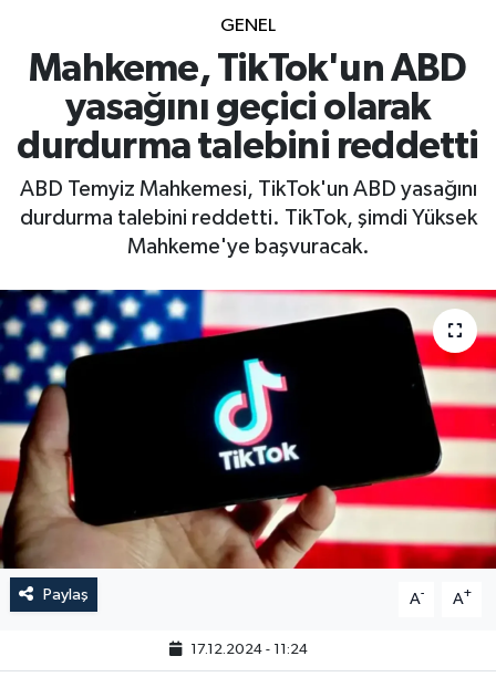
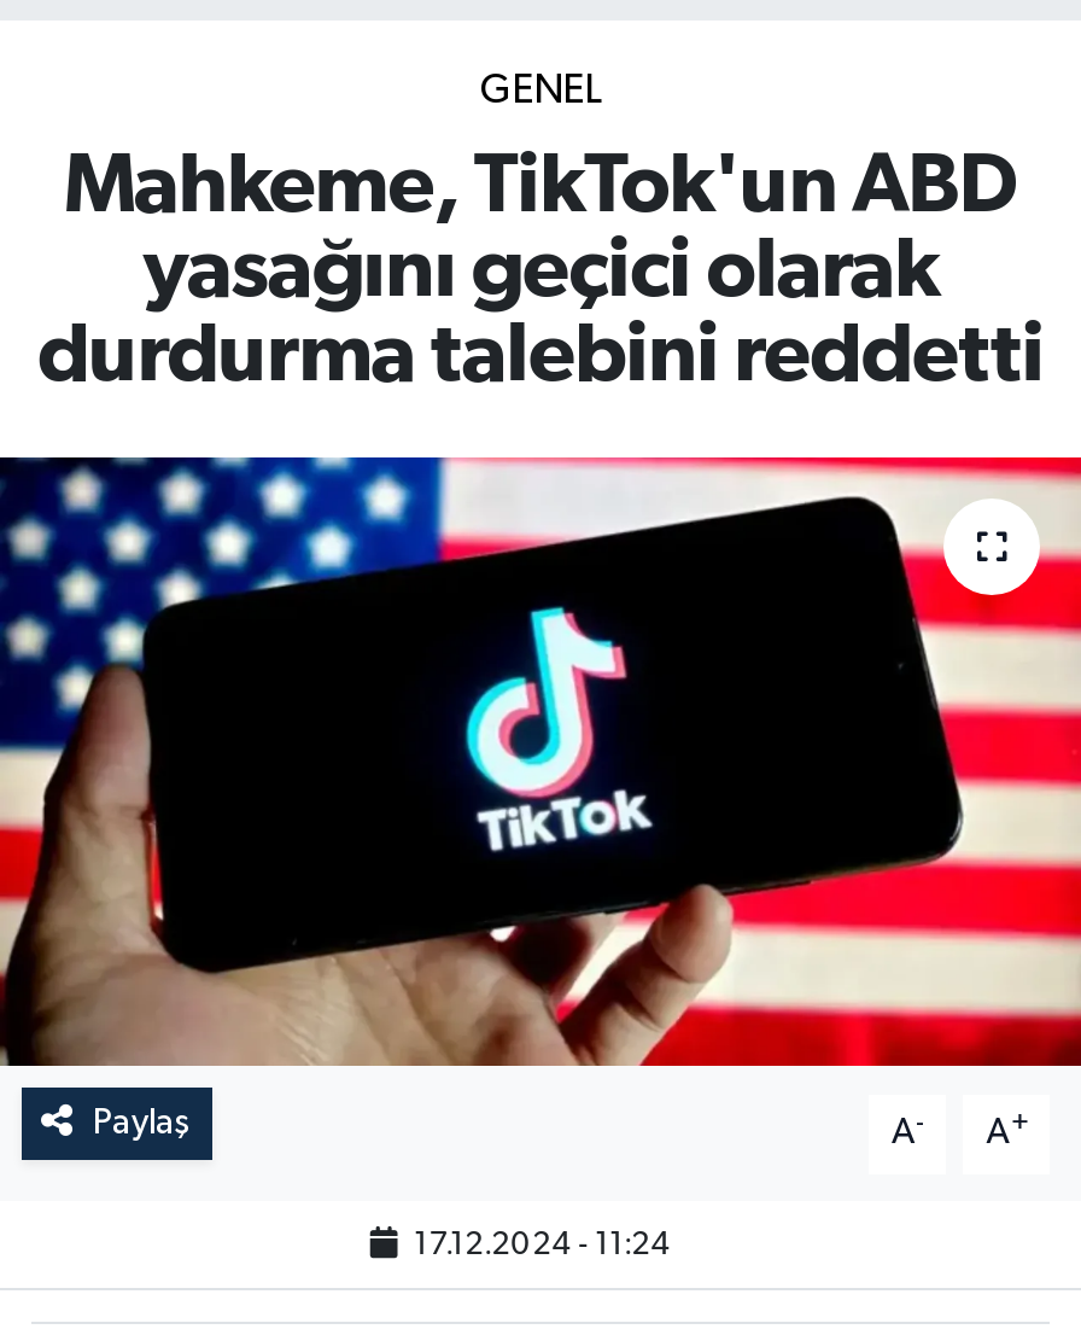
[19,179,477,258] ABD Temyiz Mahkemesi, TikTok'un ABD yasağını | durdurma talebini reddetti. TikTok, şimdi Yüksek | Mahkeme'ye başvuracak. -> none

